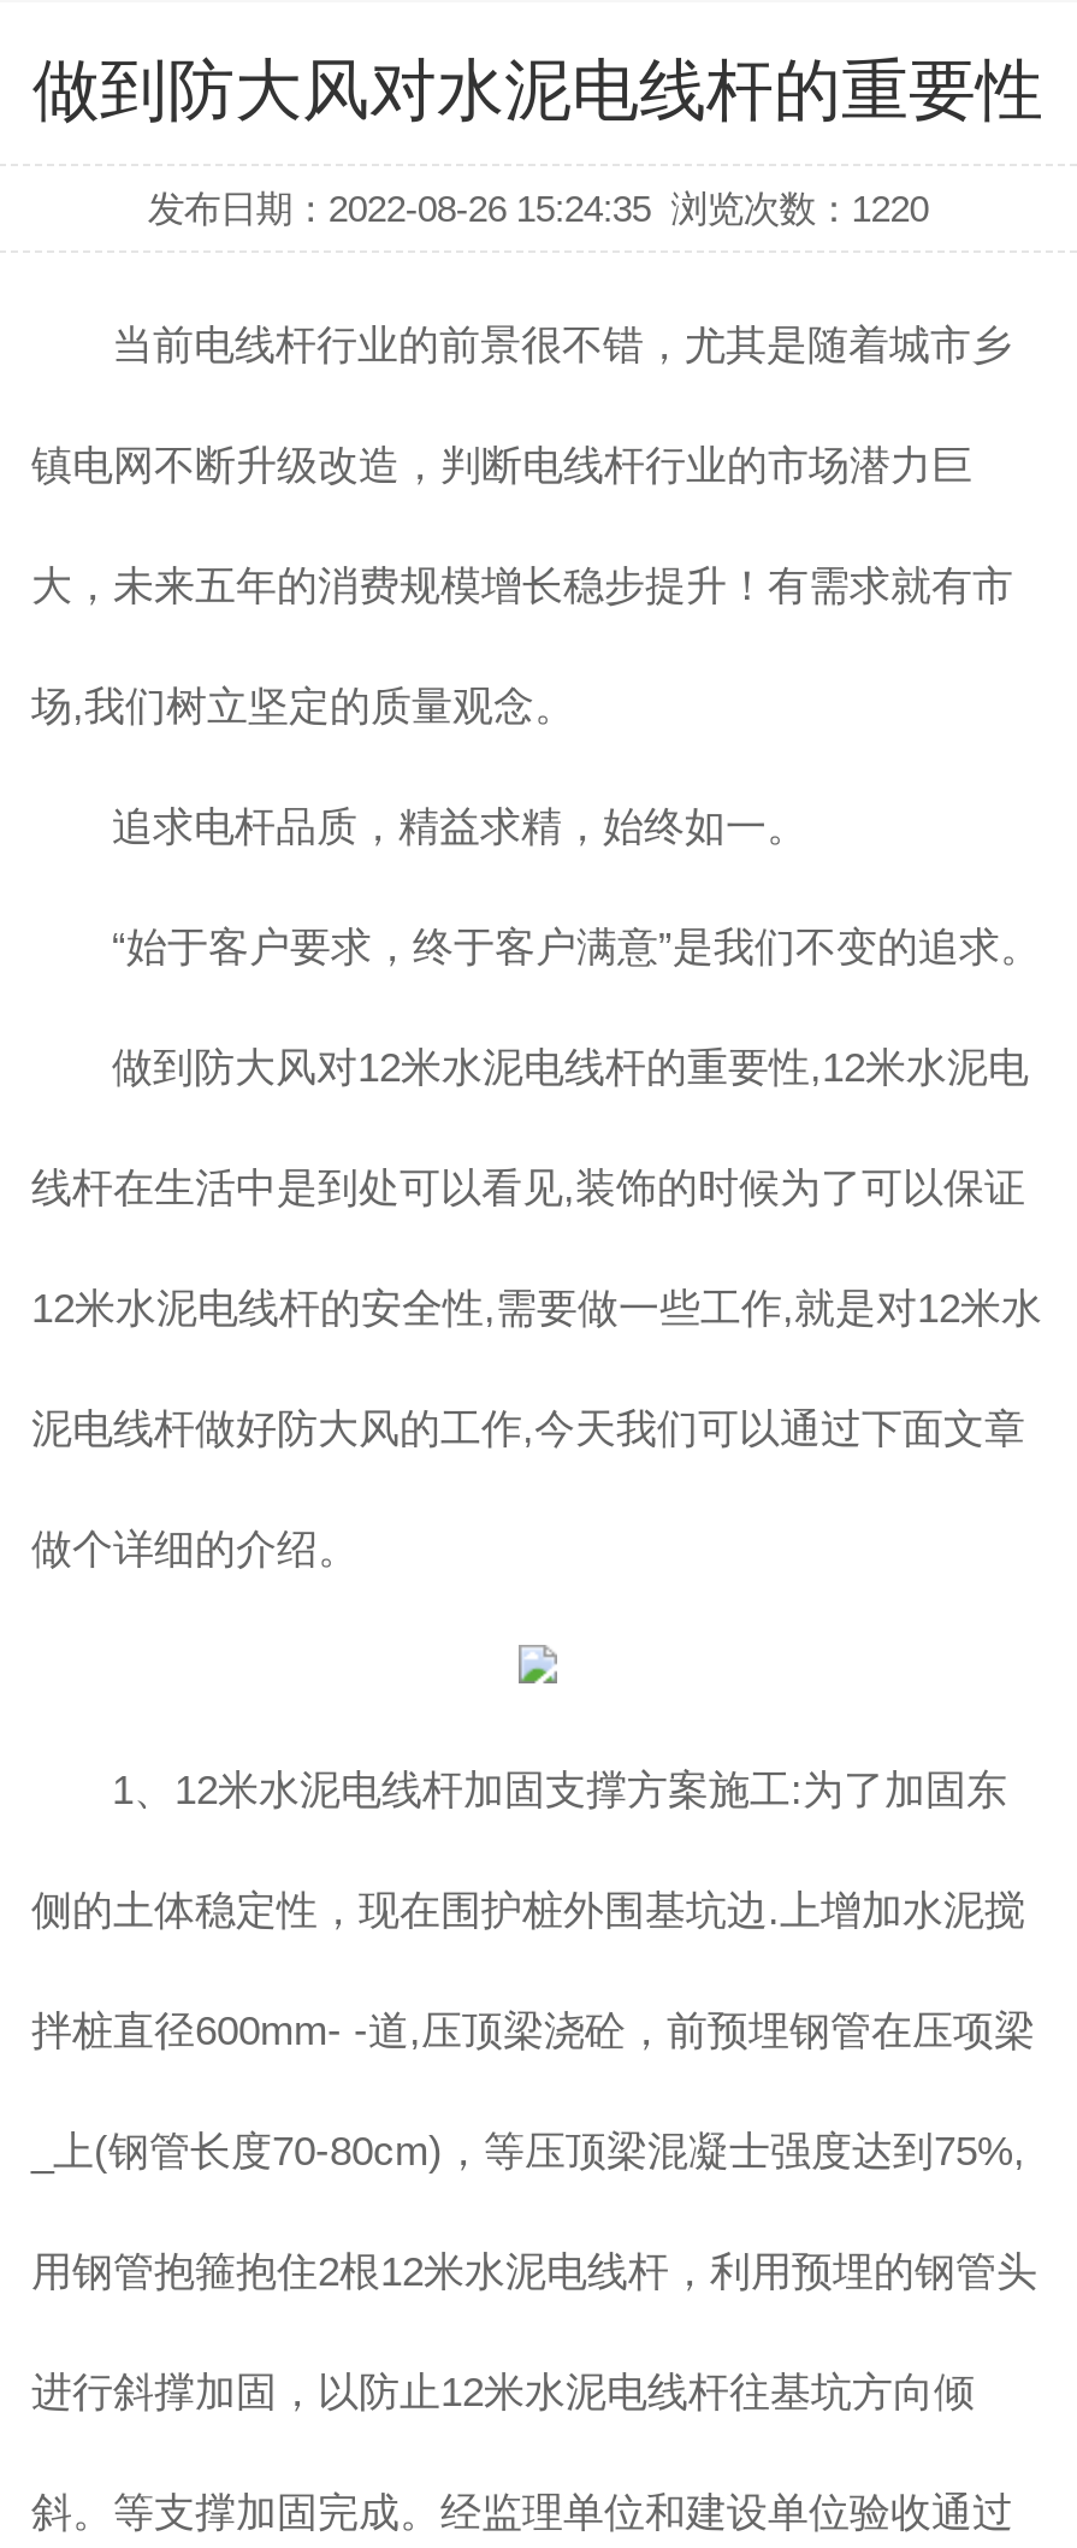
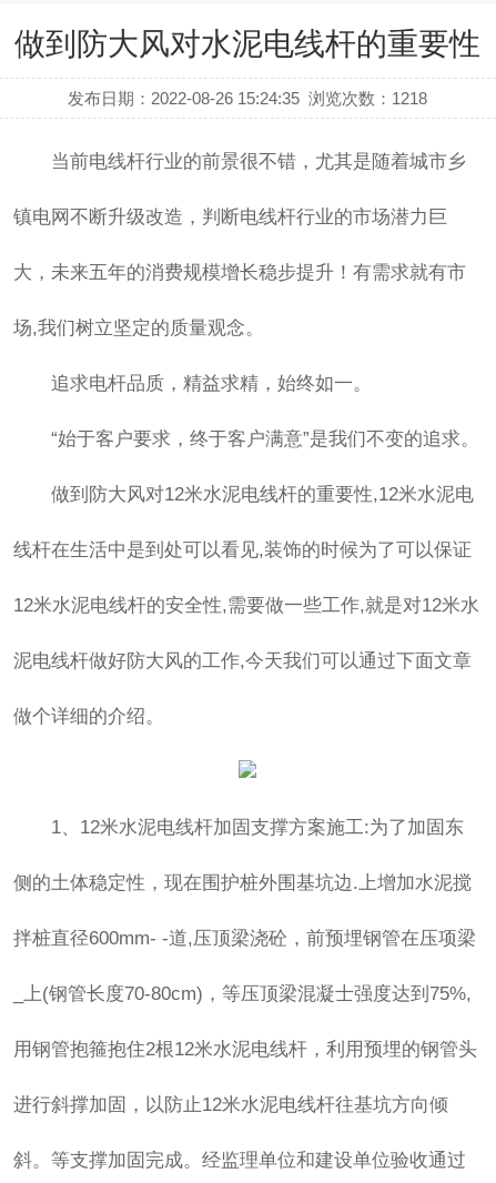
[148,188,928,229] 发布日期：2022-08-26 15:24:35 浏览次数：1220 -> [67,89,427,108] 发布日期：2022-08-26 15:24:35 浏览次数：1218

